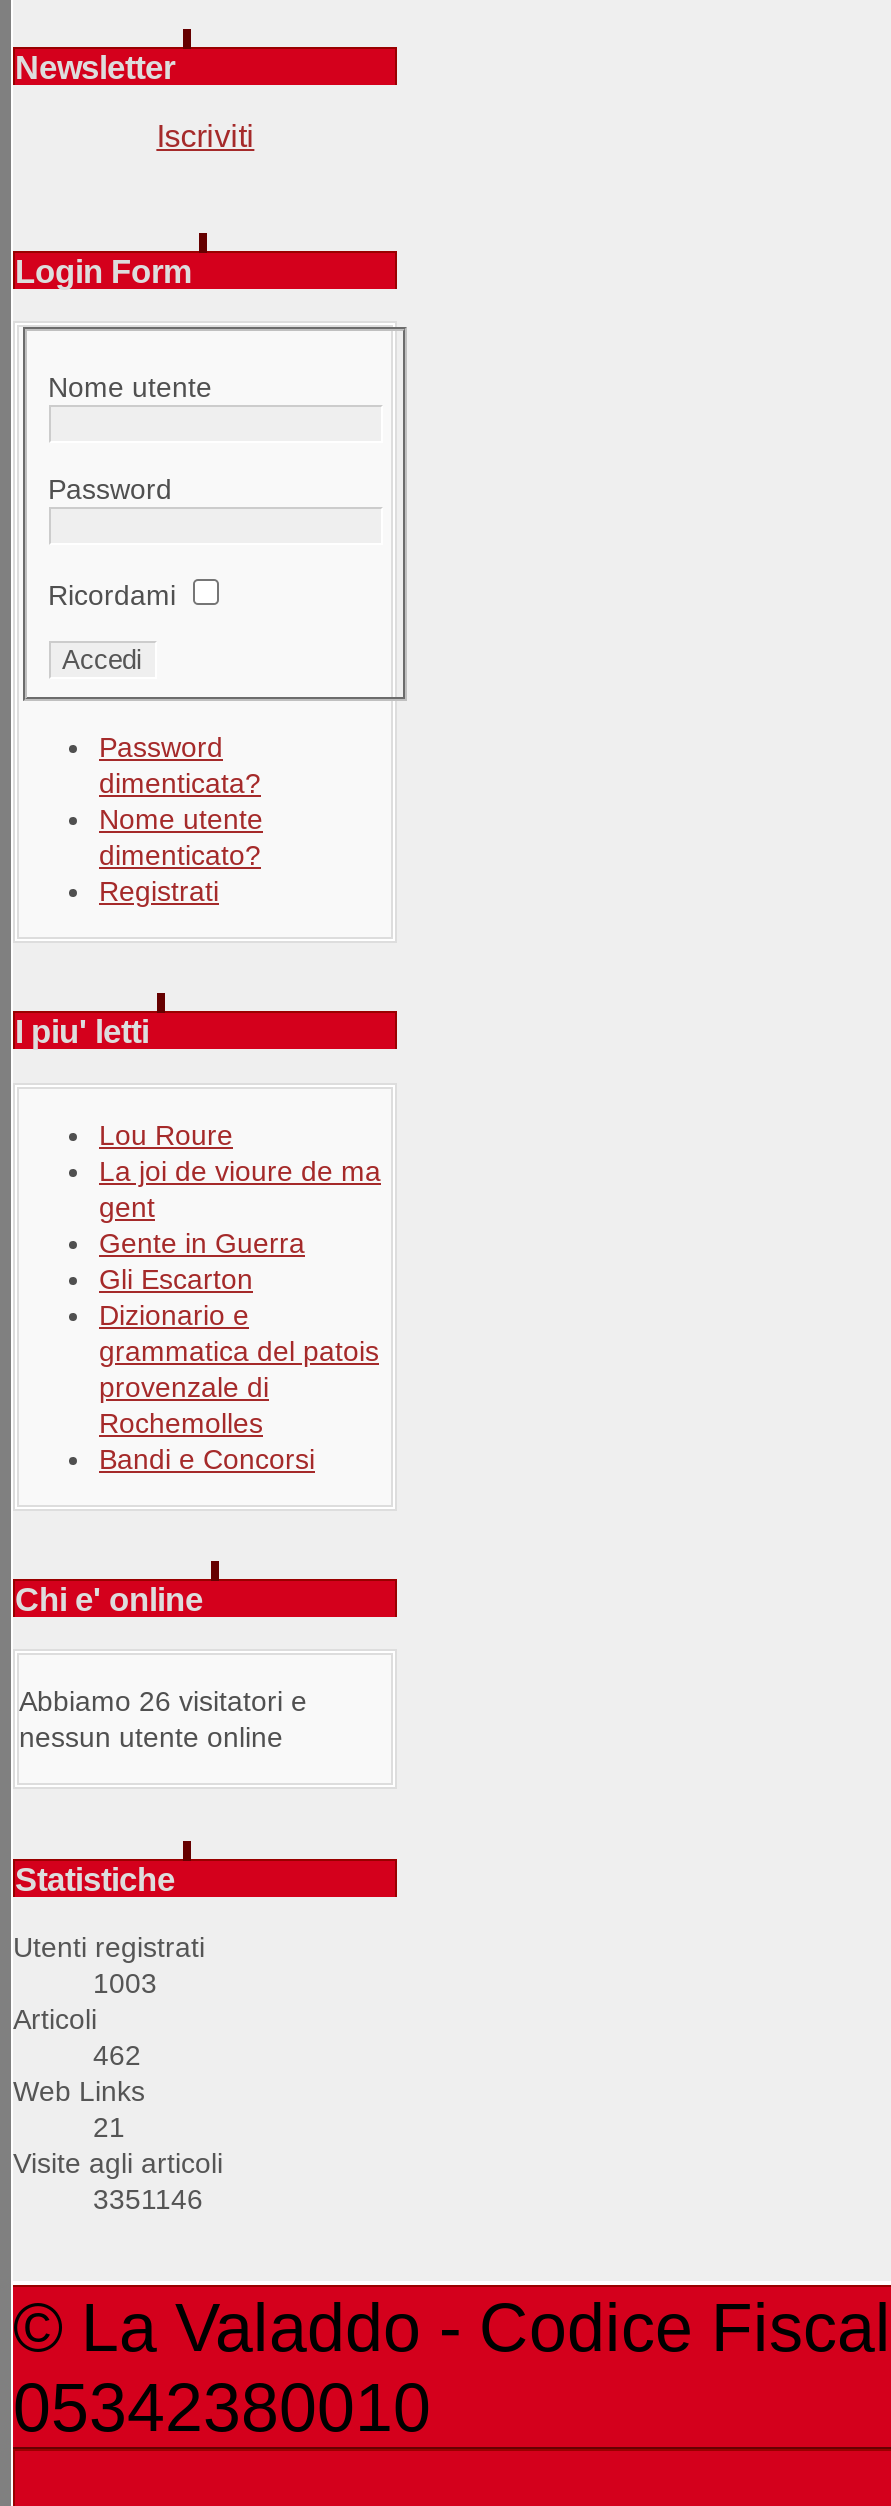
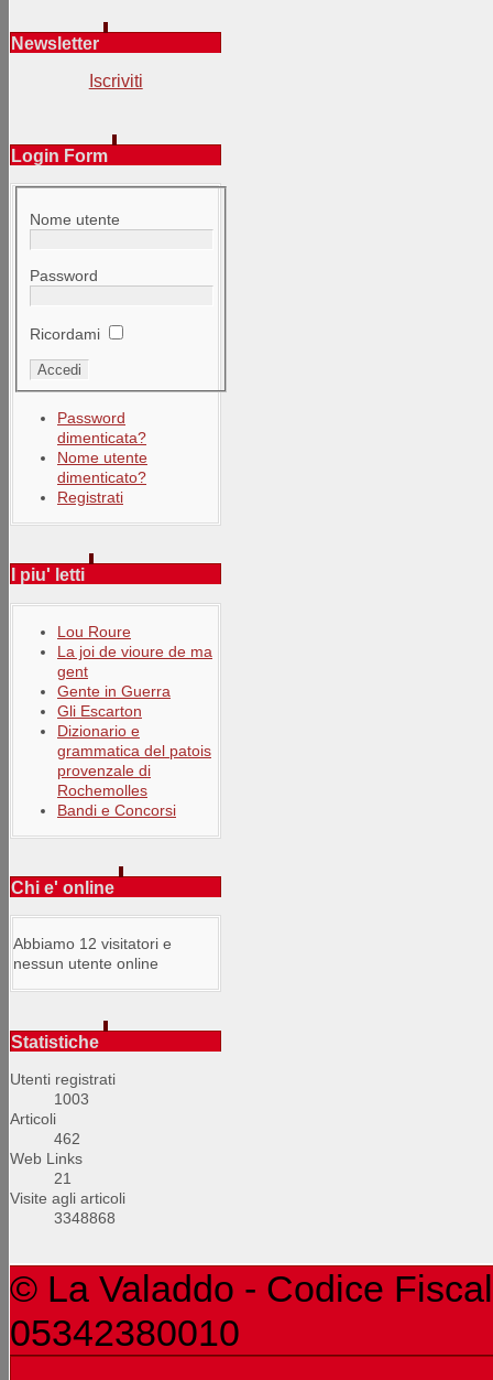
[19,1686,307,1718] Abbiamo 26 visitatori e -> [13,935,172,953] Abbiamo 12 visitatori e
[93,2183,203,2215] 3351146 -> [54,1209,116,1227] 3348868

